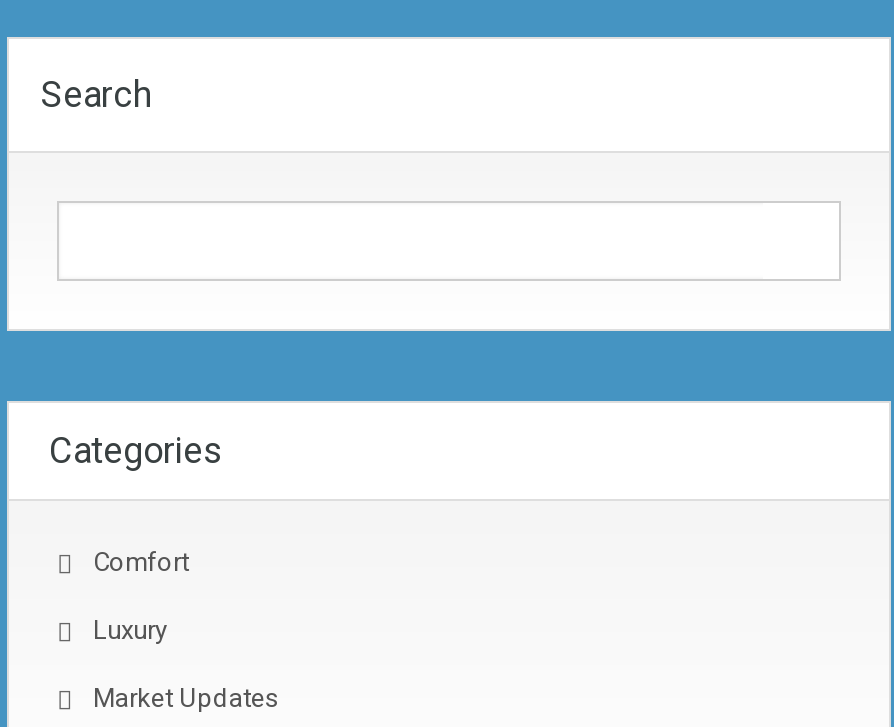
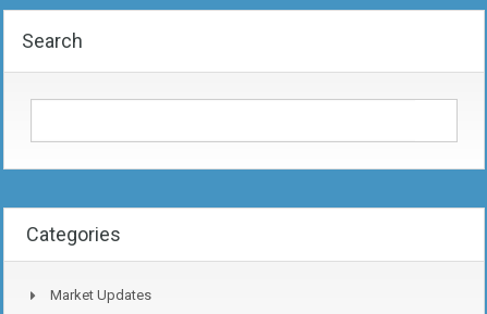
[93,547,189,645] Comfort | Luxury -> none

